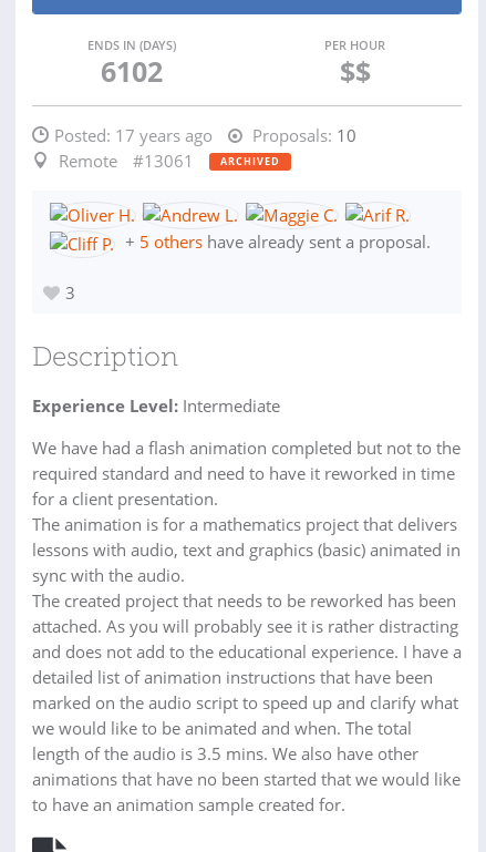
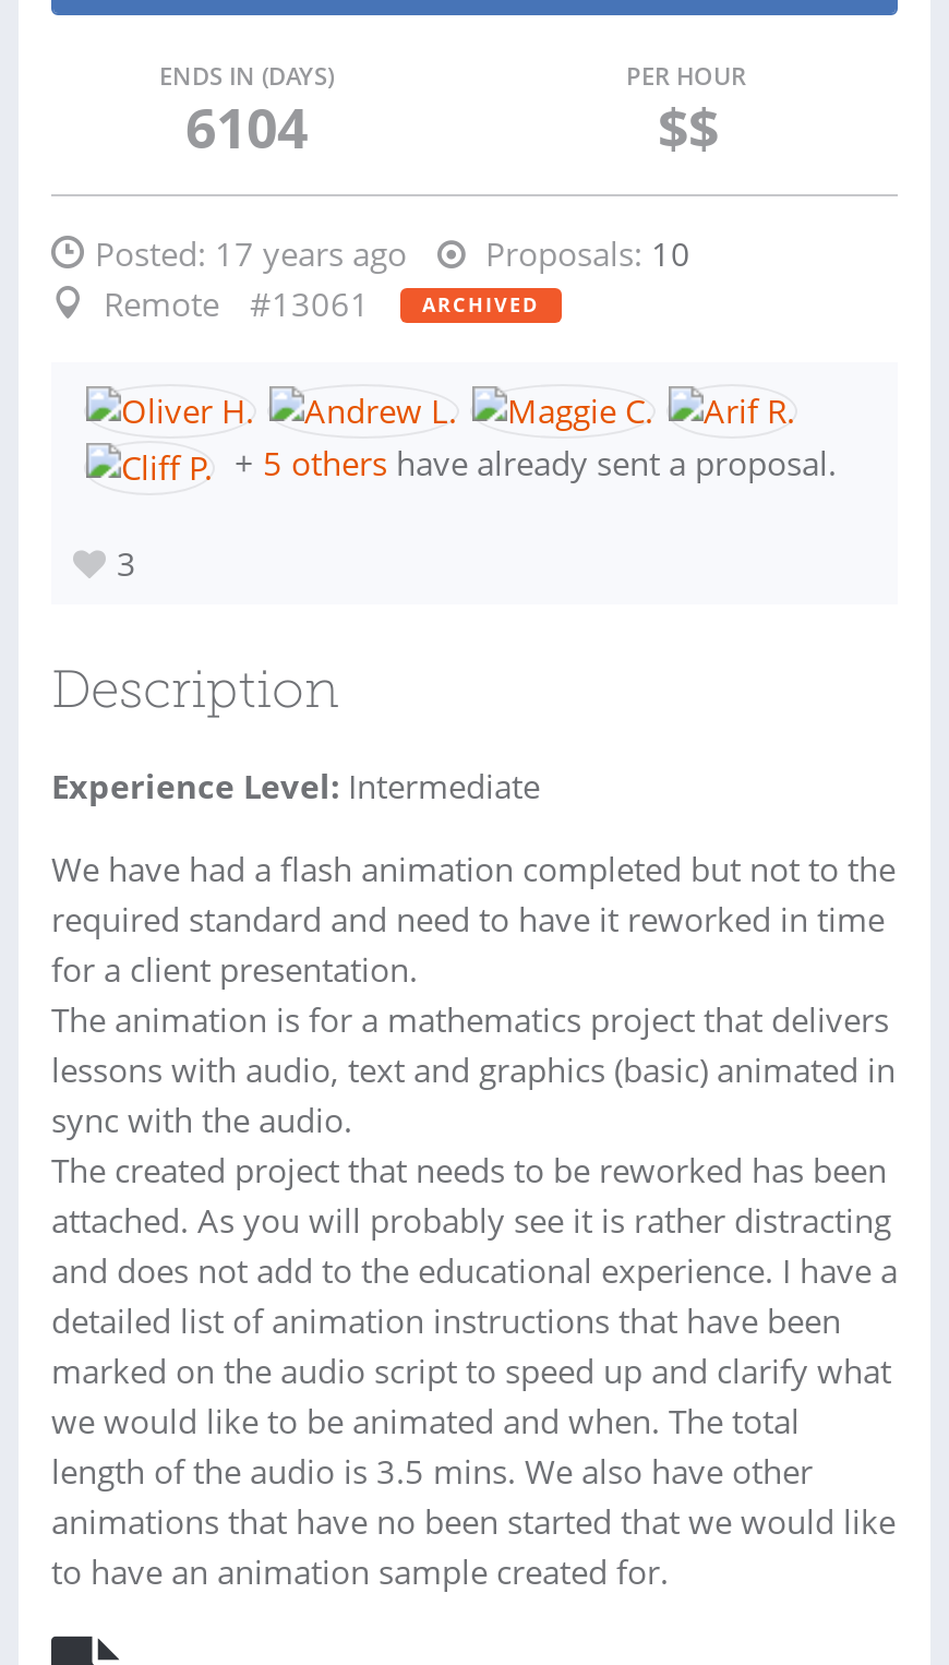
[100,52,162,90] 6102 -> [185,89,308,164] 6104

